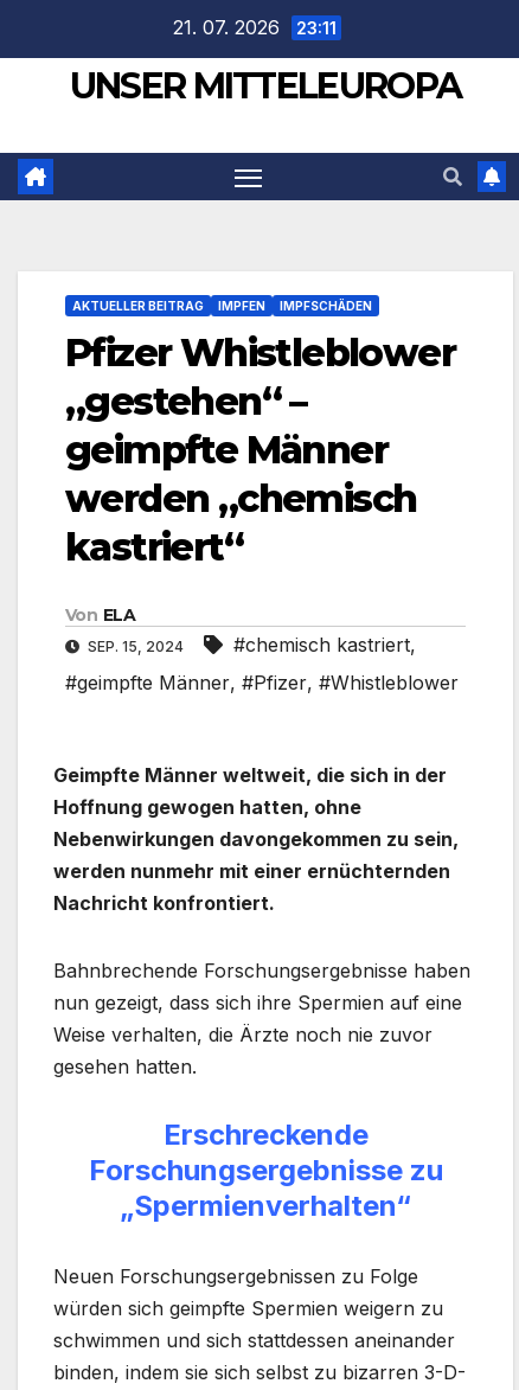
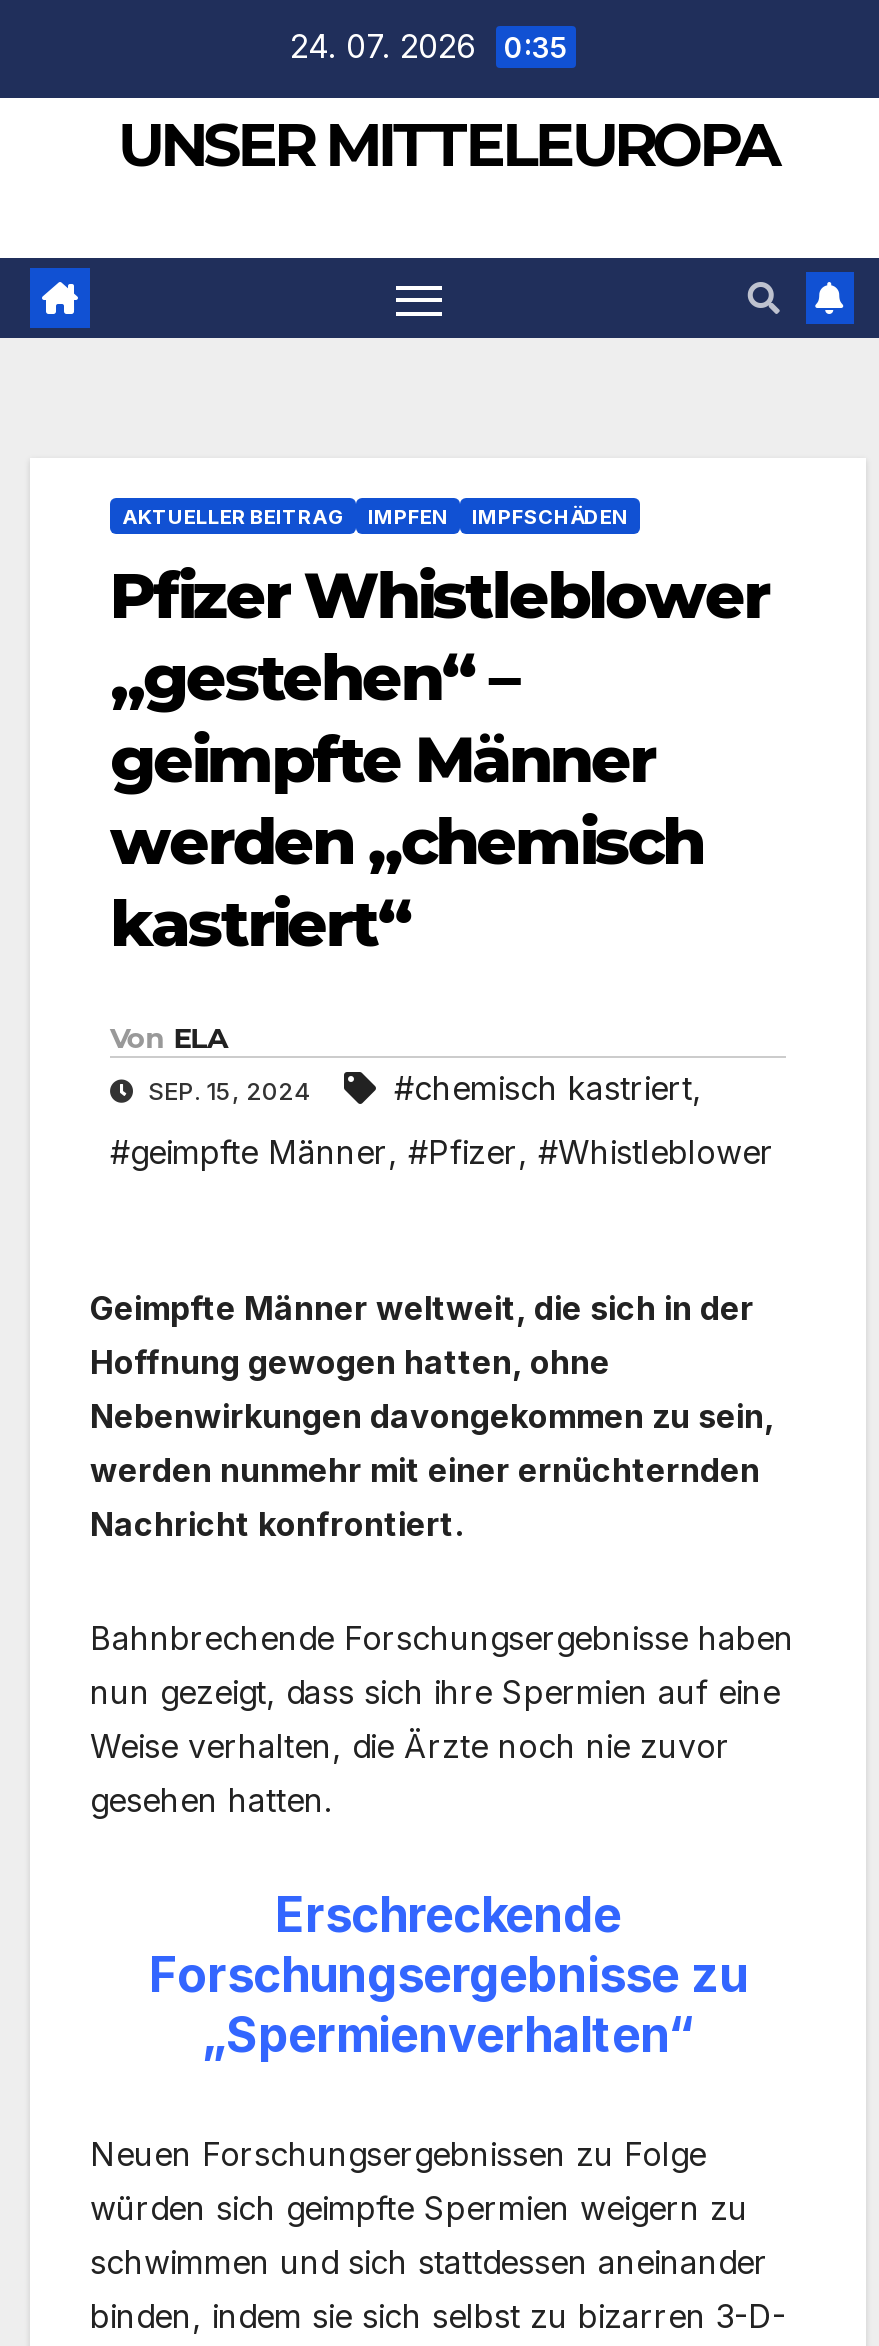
[172,15,336,39] 21. 07. 2026 23:11 -> [290,26,568,66] 24. 07. 2026 0:35

